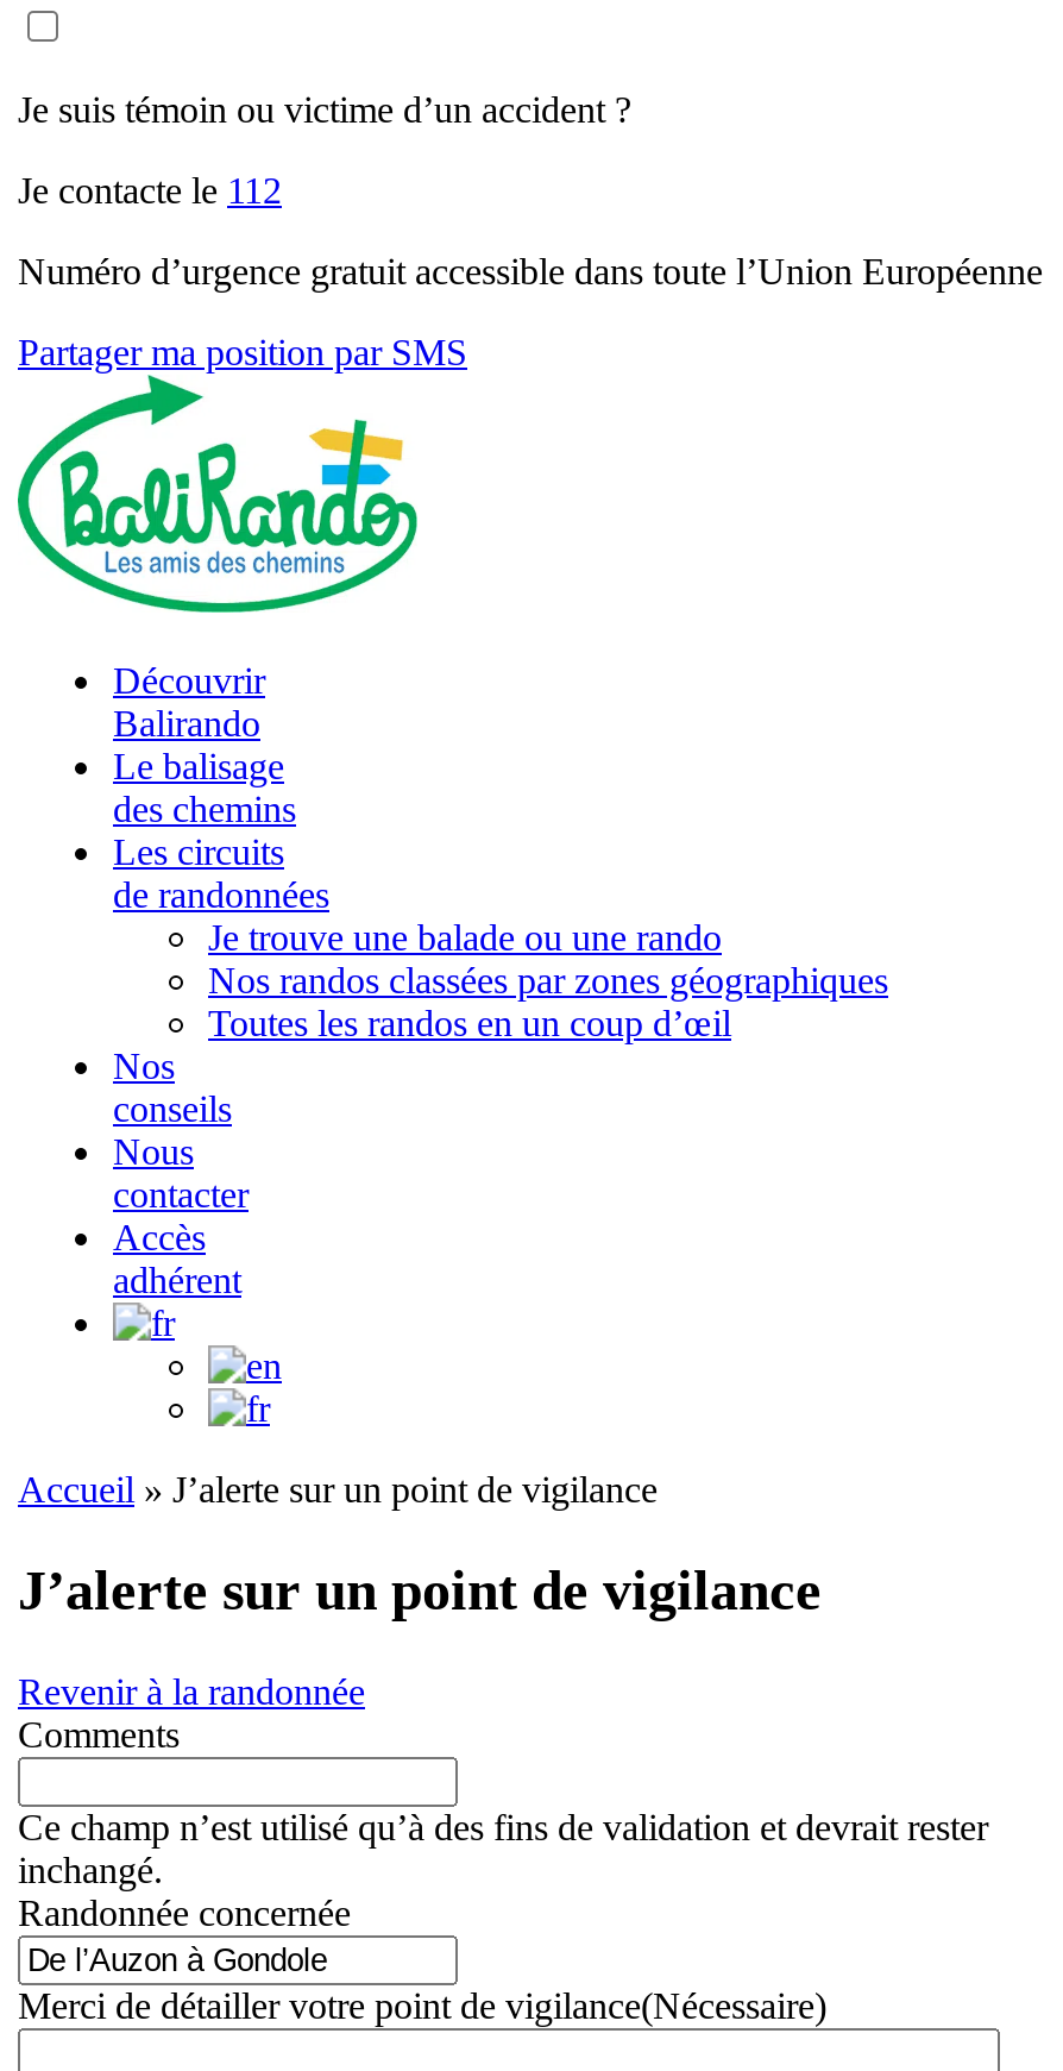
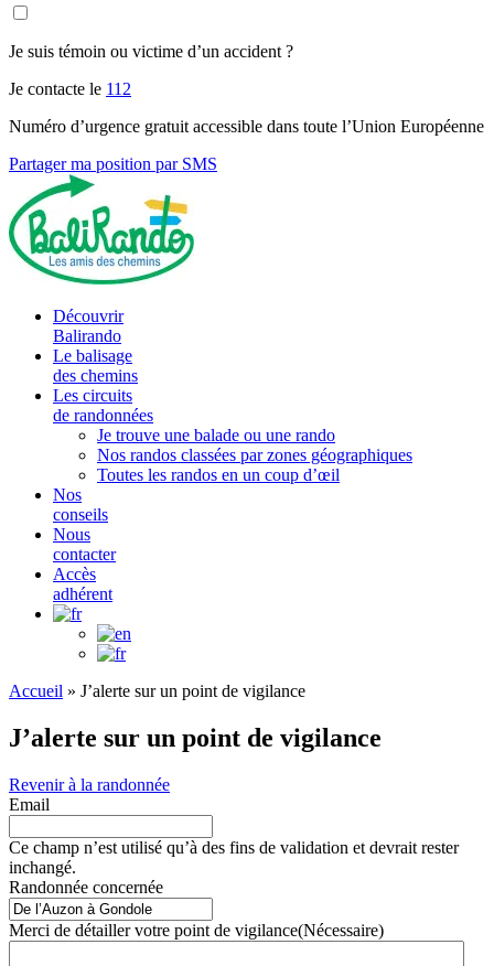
[18,1714,180,1754] Comments -> [9,795,50,814] Email

